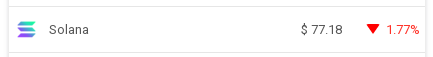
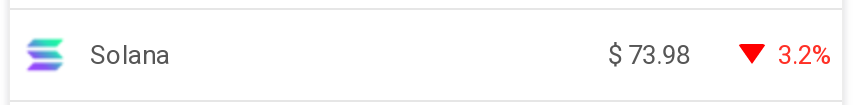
[301,22,342,37] $ 77.18 -> [608,40,690,70] $ 73.98
[386,22,420,37] 1.77% -> [778,39,832,69] 3.2%

